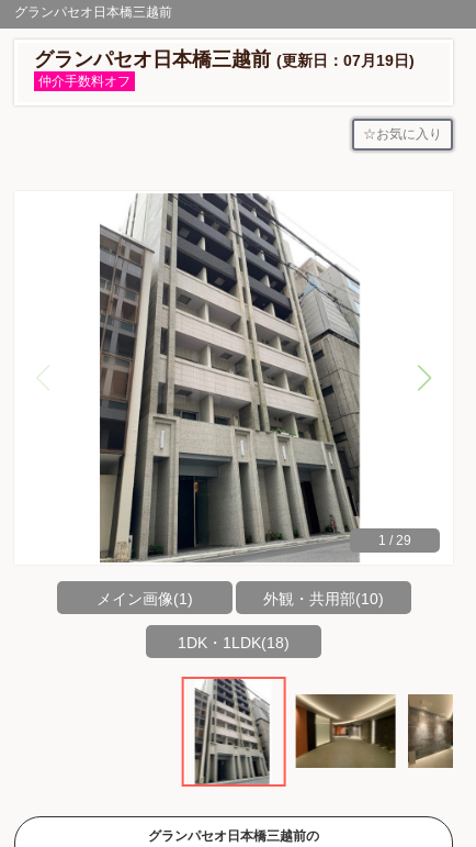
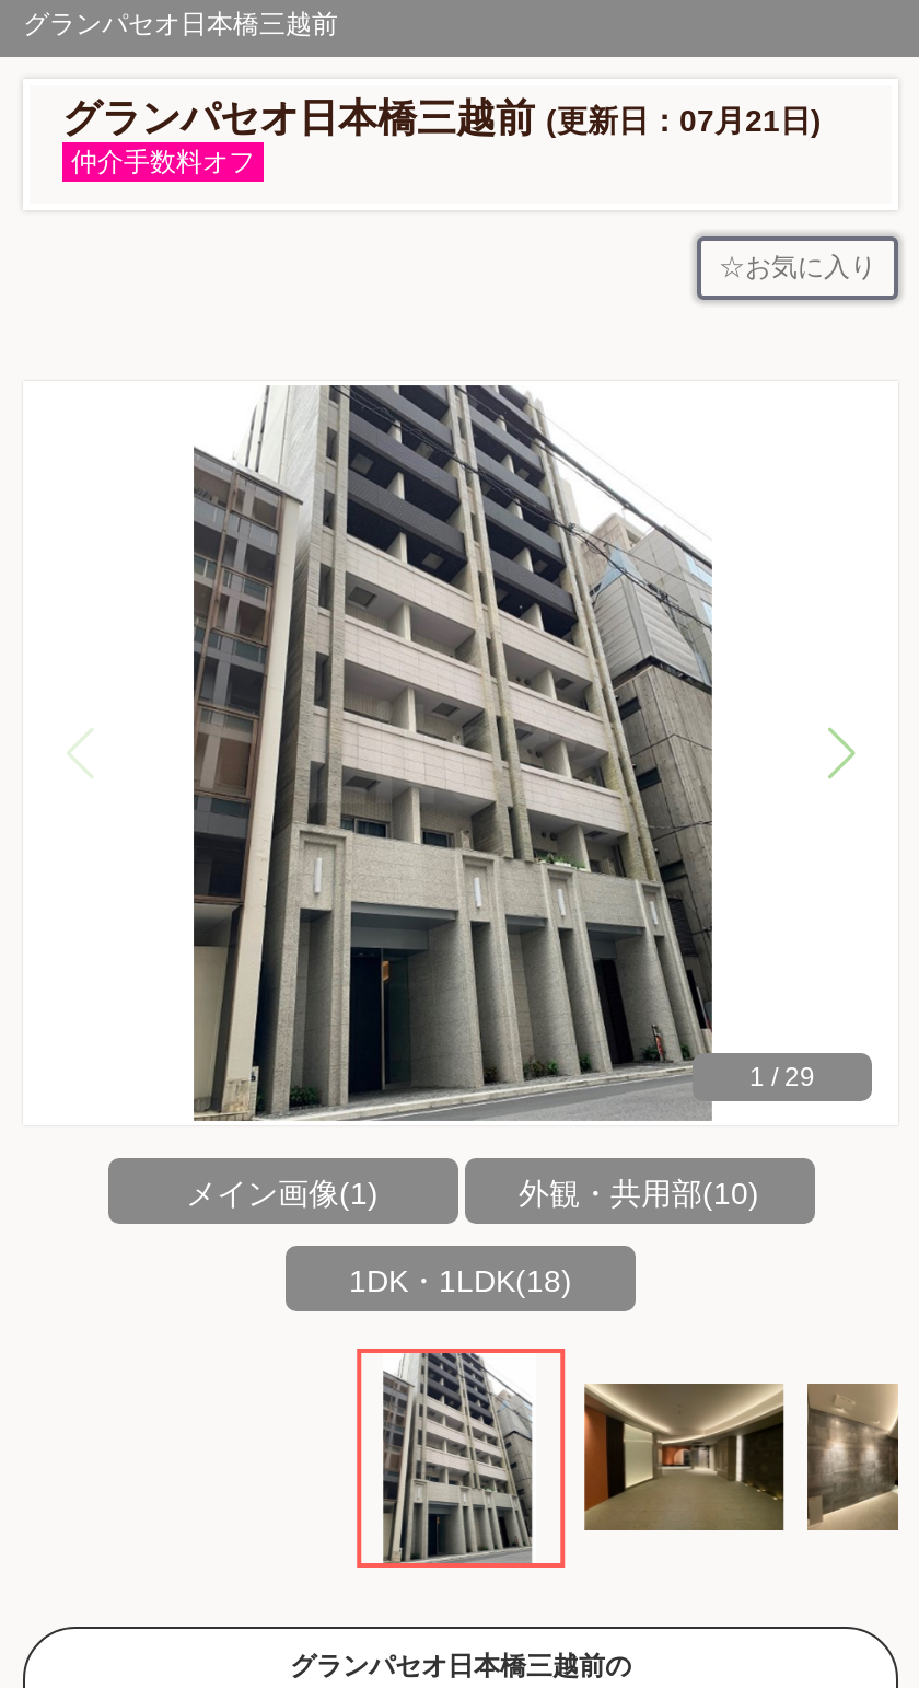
[34,48,415,70] グランパセオ日本橋三越前(更新日：07月19日) -> [62,95,822,139] グランパセオ日本橋三越前(更新日：07月21日)

